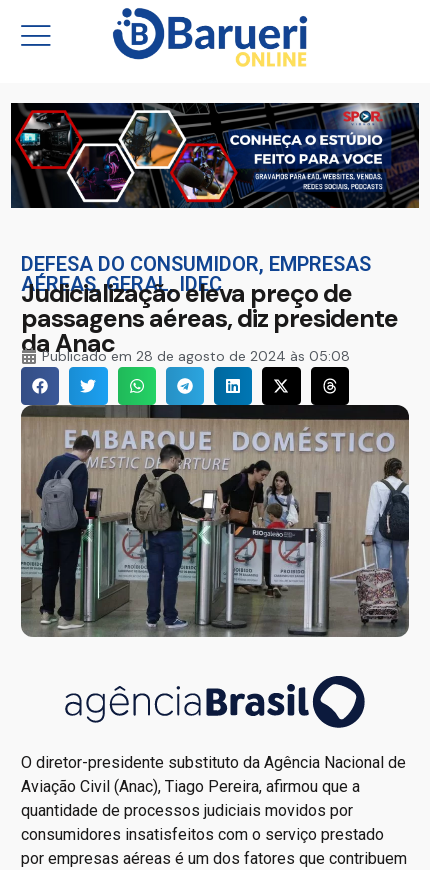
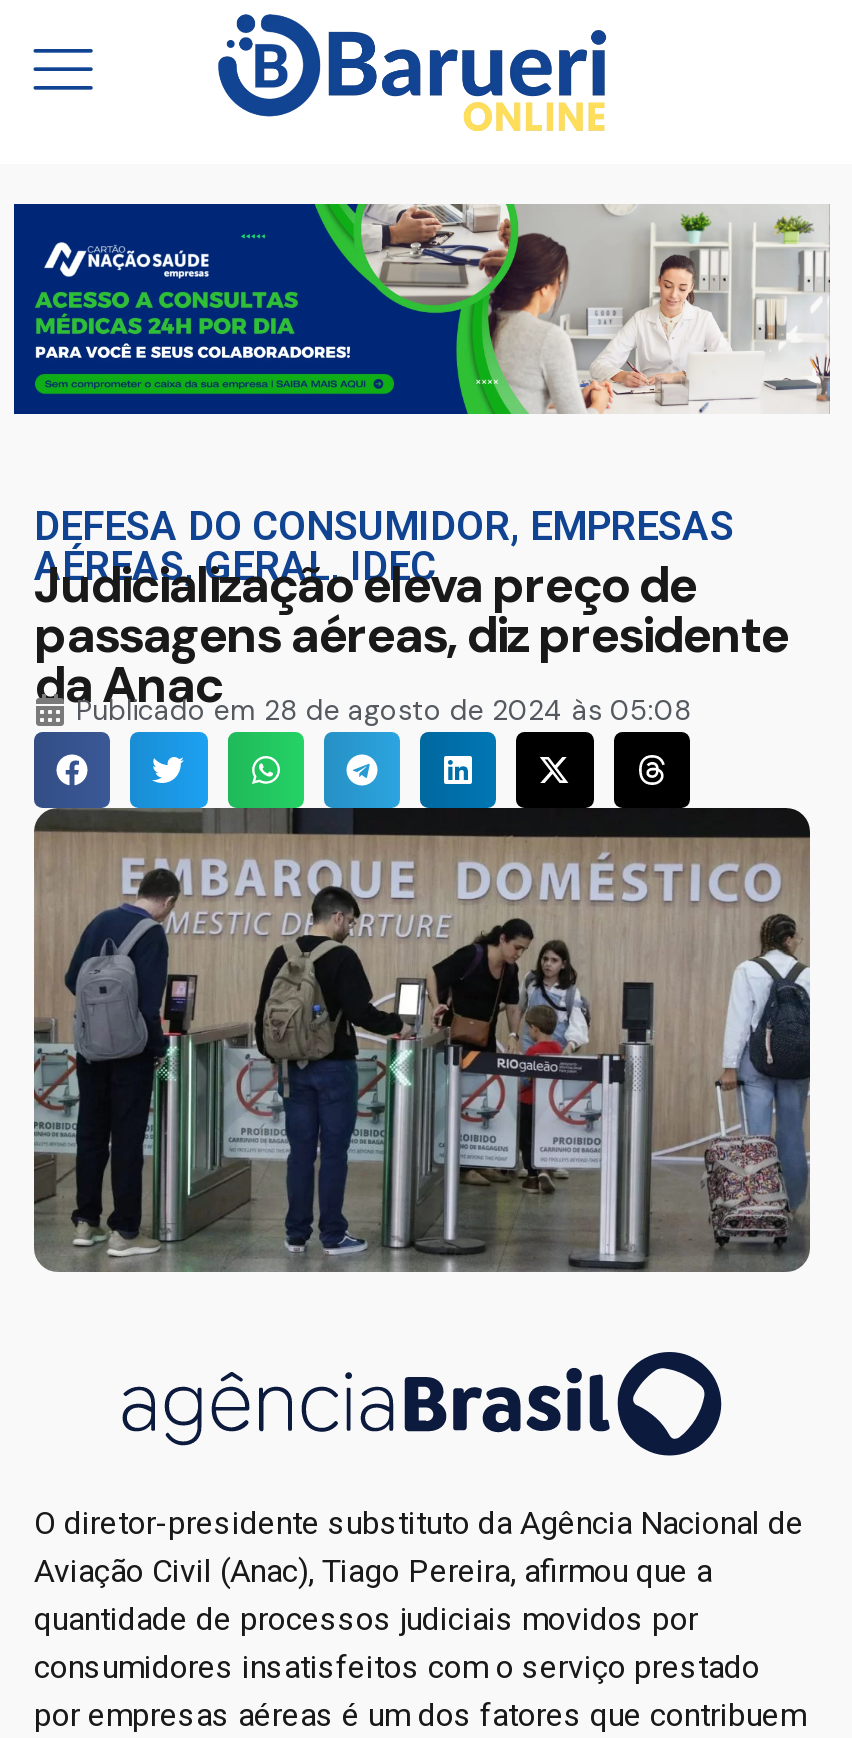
[10,102,420,209] [image] -> [12,202,830,416] [image]

